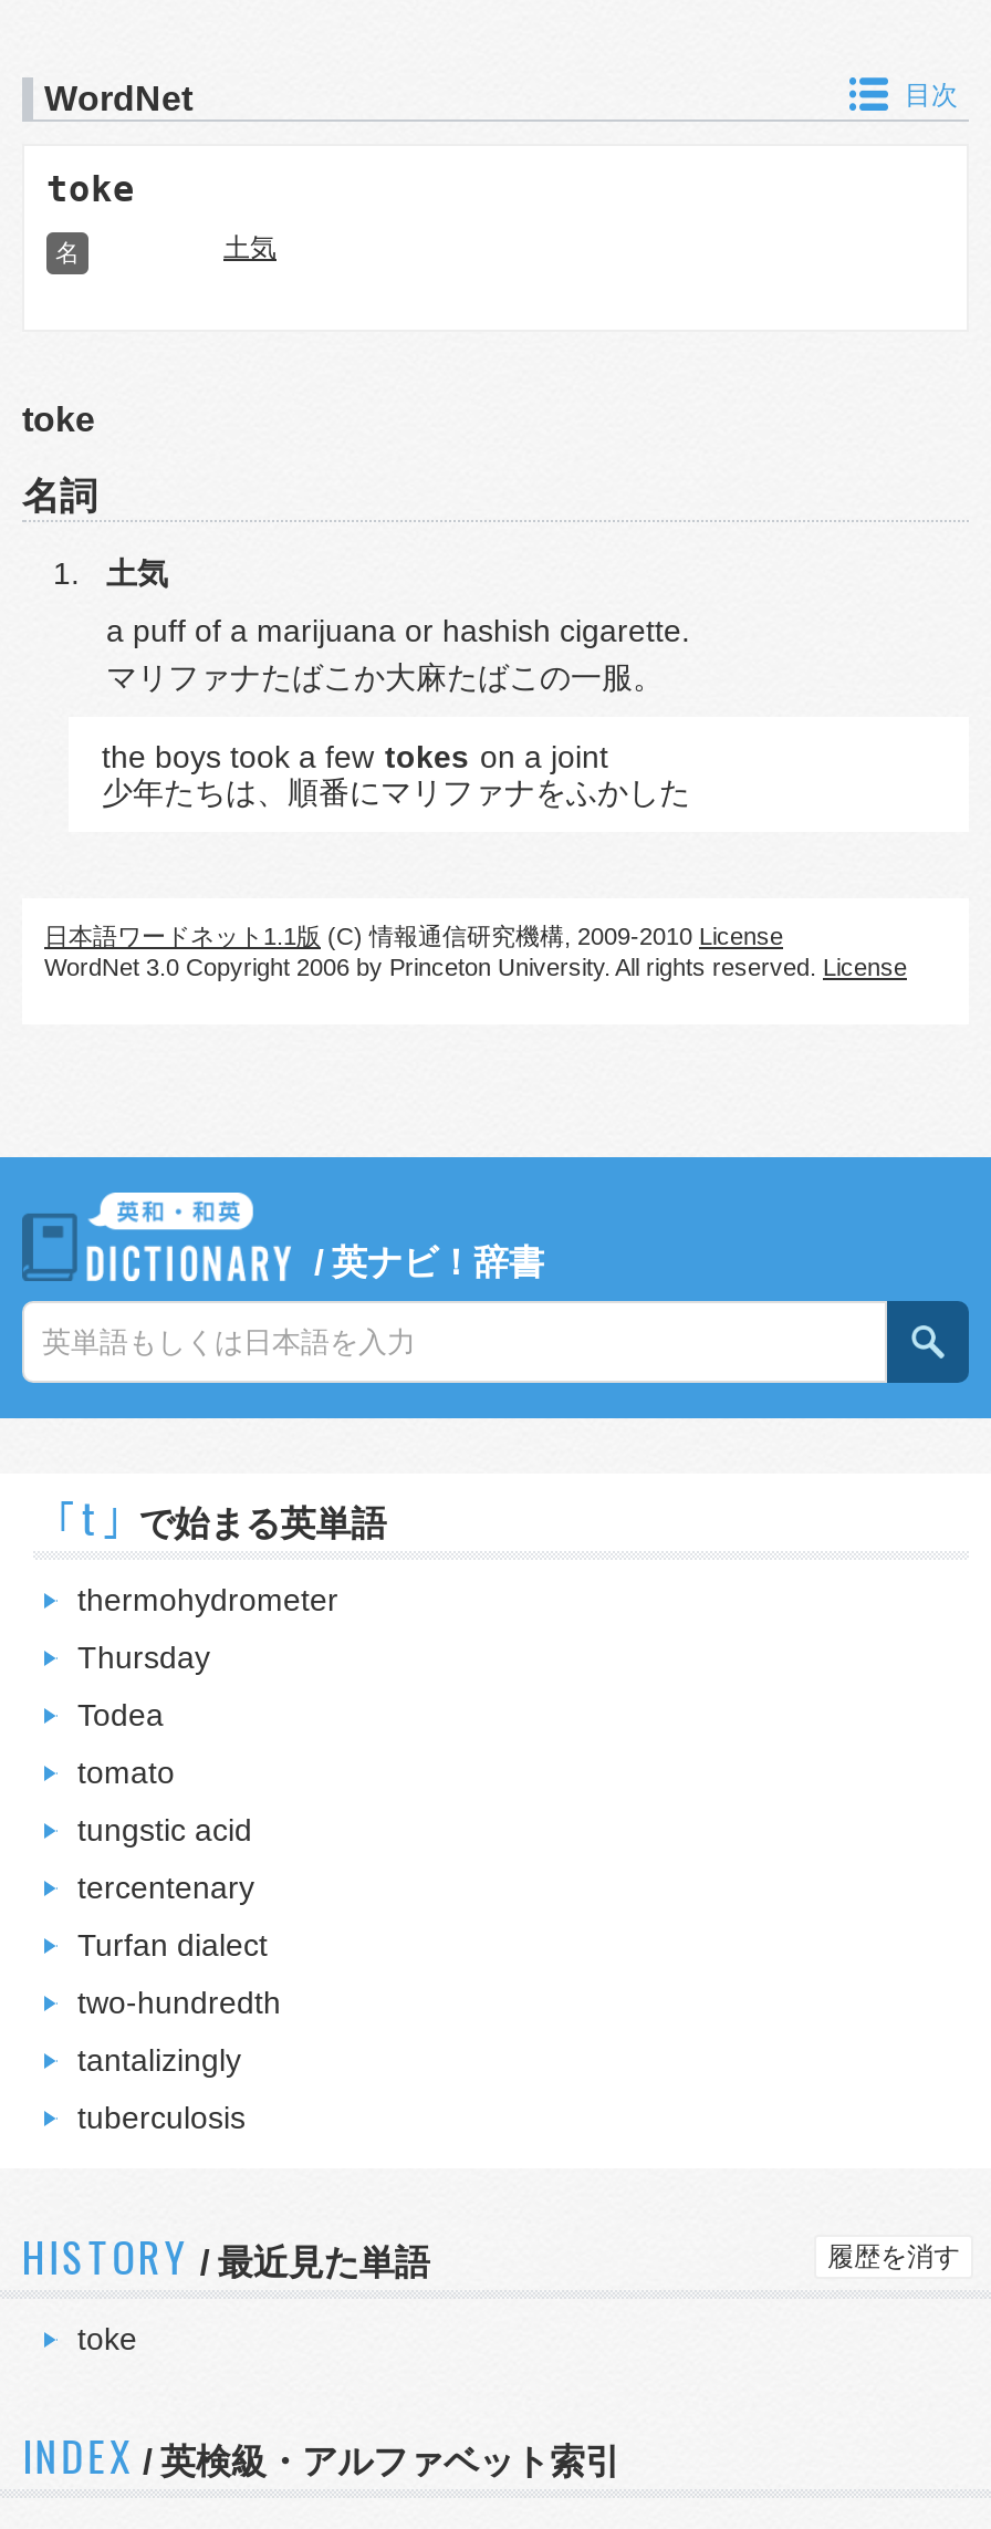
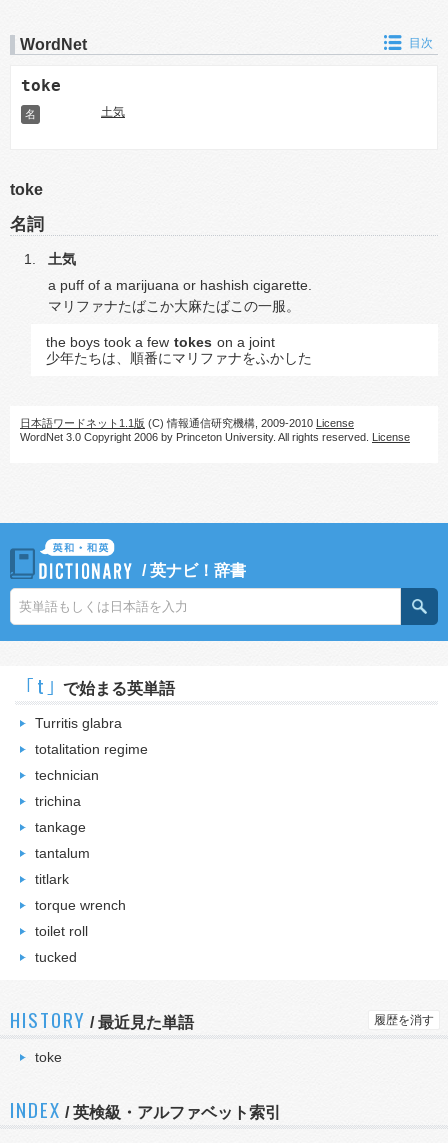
[77,1582,338,1617] thermohydrometer -> [35,715,122,731] Turritis glabra
[77,1640,210,1675] Thursday -> [35,741,148,757] totalitation regime
[77,1697,164,1732] Todea -> [35,767,99,783] technician
[77,1755,175,1790] tomato -> [35,793,81,809] trichina
[77,1812,252,1848] tungstic acid -> [35,819,86,835] tankage
[77,1870,254,1905] tercentenary -> [35,845,90,861] tantalum
[77,1927,268,1963] Turfan dialect -> [35,871,69,887] titlark
[77,1985,281,2020] two-hundredth -> [35,897,126,913] torque wrench
[77,2042,241,2078] tantalizingly -> [35,923,88,939] toilet roll
[77,2100,246,2135] tuberculosis -> [35,949,77,965] tucked

